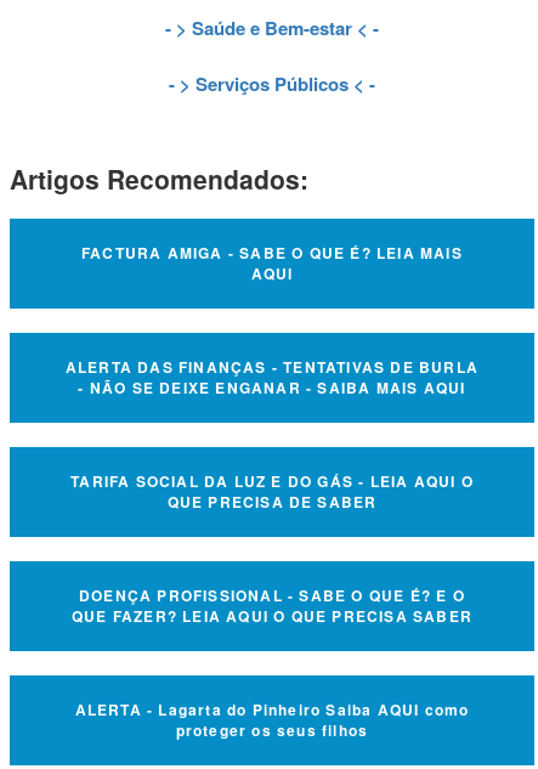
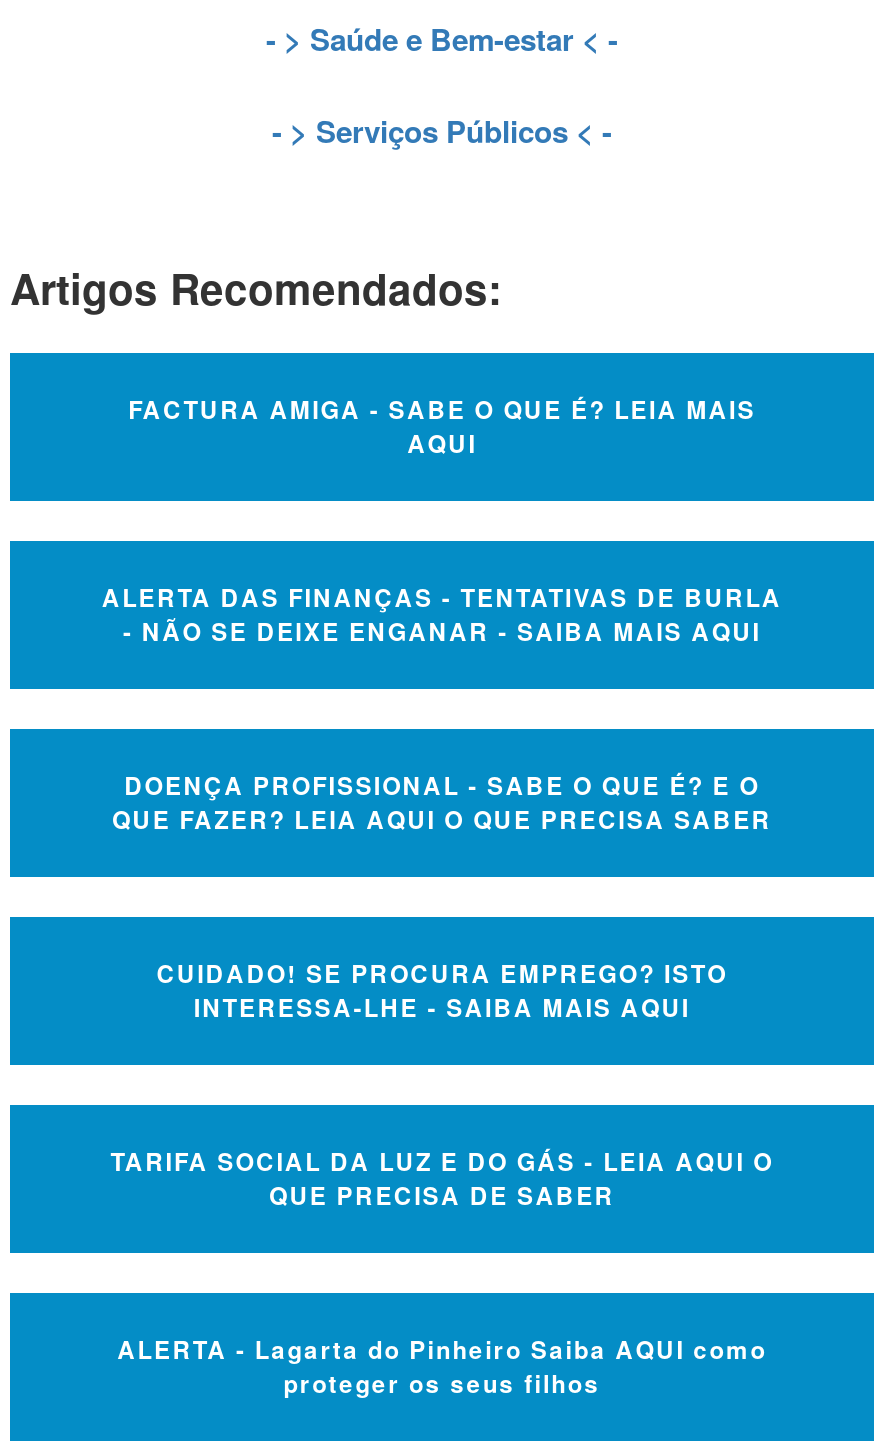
none -> [156,954,728,1024] CUIDADO! SE PROCURA EMPREGO? ISTO | INTERESSA-LHE - SAIBA MAIS AQUI
moved [71,470,473,512] -> [110,1142,774,1212]: TARIFA SOCIAL DA LUZ E DO GÁS - LEIA AQUI O | QUE PRECISA DE SABER
moved [72,584,472,626] -> [112,766,772,836]: DOENÇA PROFISSIONAL - SABE O QUE É? E O | QUE FAZER? LEIA AQUI O QUE PRECISA SABER

